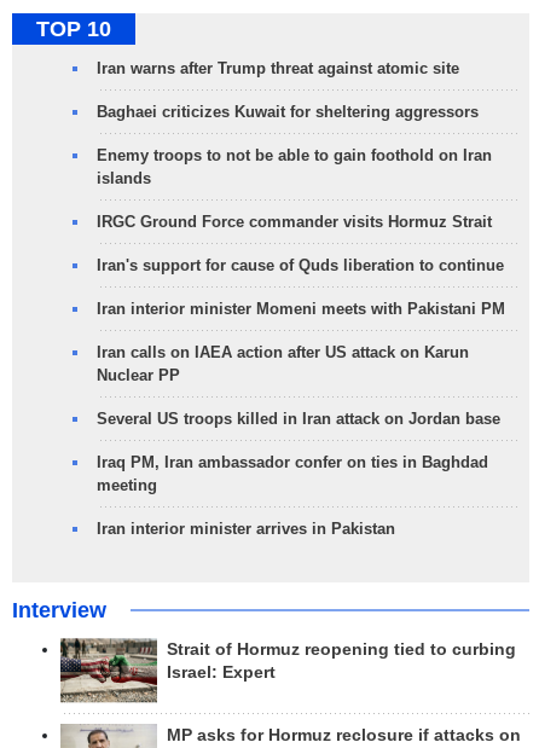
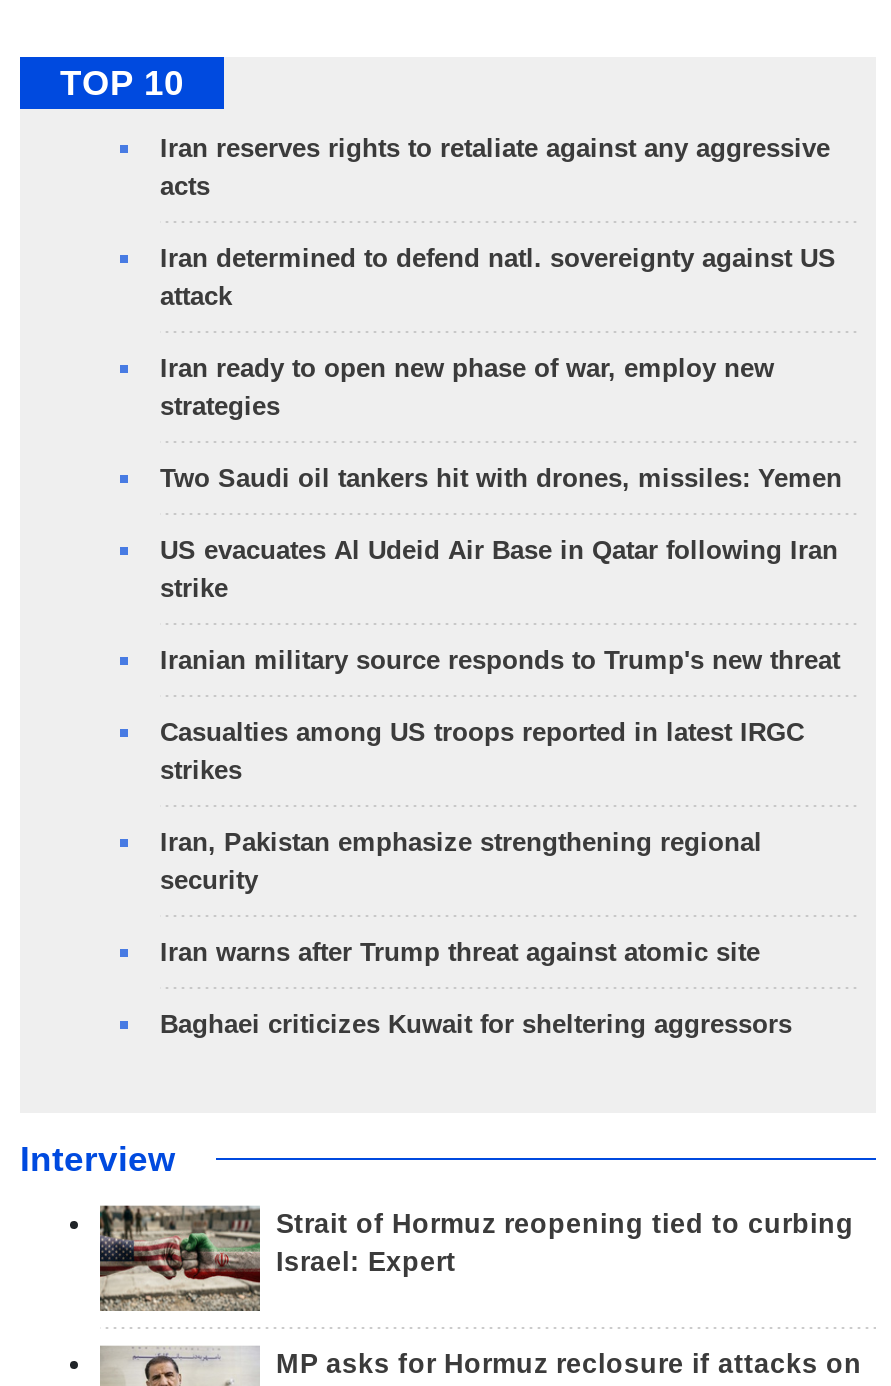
none -> [160,133,842,895] Iran reserves rights to retaliate against any aggressive | acts | Iran determined to defend natl. sovereignty against US | attack | Iran ready to open new phase of war, employ new | strategies | Two Saudi oil tankers hit with drones, missiles: Yemen | US evacuates Al Udeid Air Base in Qatar following Iran | strike | Iranian military source responds to Trump's new threat | Casualties among US troops reported in latest IRGC | strikes | Iran, Pakistan emphasize strengthening regional | security
moved [97,60,479,121] -> [160,937,792,1039]: Iran warns after Trump threat against atomic site | Baghaei criticizes Kuwait for sheltering aggressors
[97,147,505,538] Enemy troops to not be able to gain foothold on Iran | islands | IRGC Ground Force commander visits Hormuz Strait | Iran's support for cause of Quds liberation to continue | Iran interior minister Momeni meets with Pakistani PM | Iran calls on IAEA action after US attack on Karun | Nuclear PP | Several US troops killed in Iran attack on Jordan base | Iraq PM, Iran ambassador confer on ties in Baghdad | meeting | Iran interior minister arrives in Pakistan -> none

